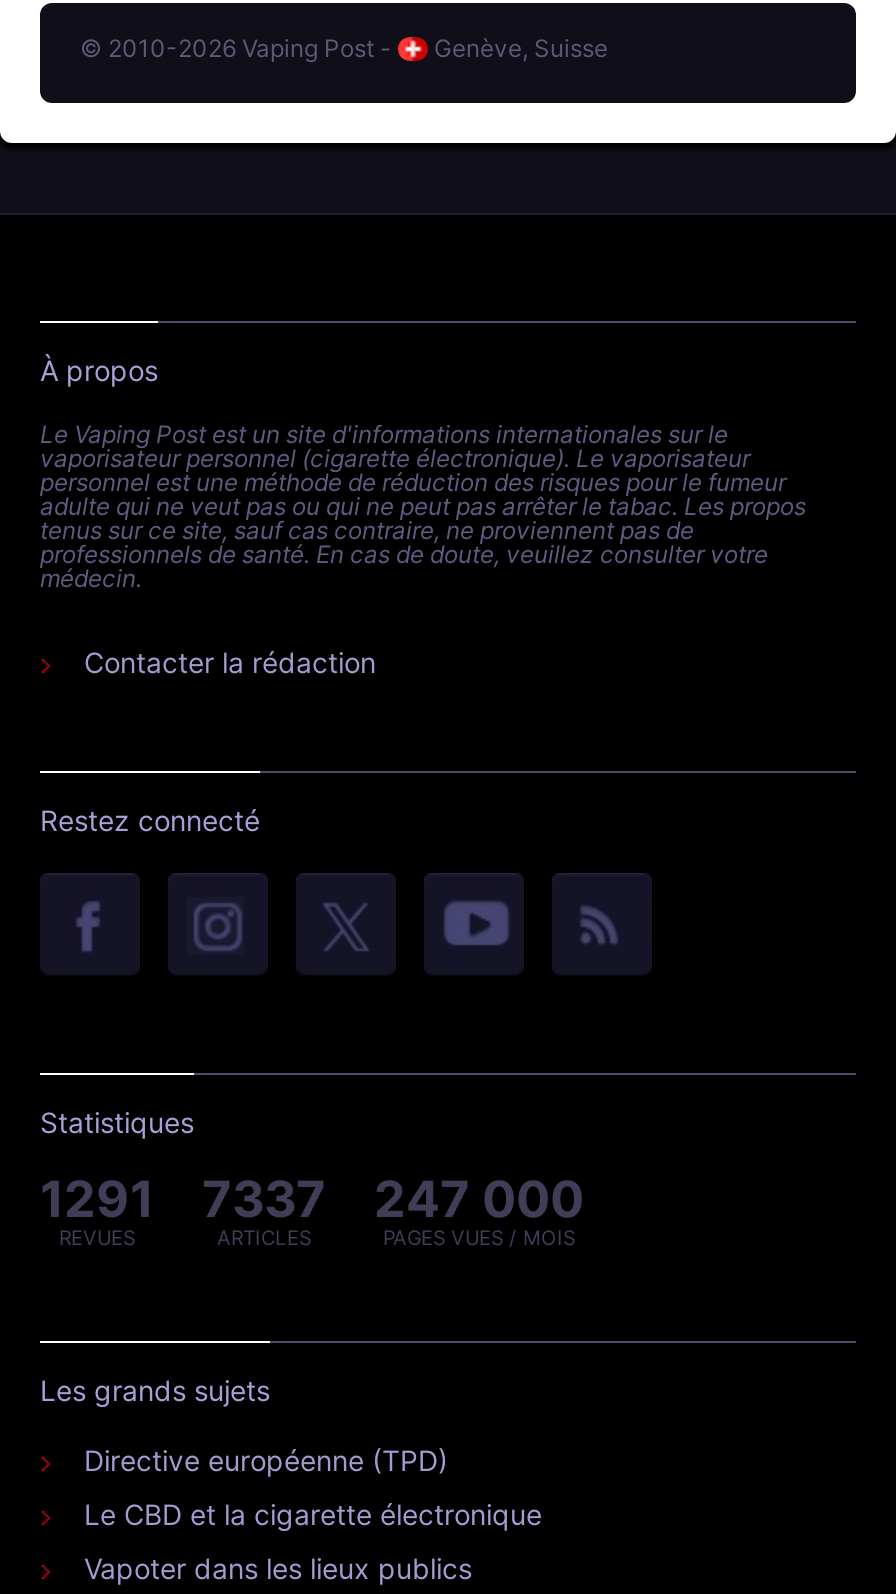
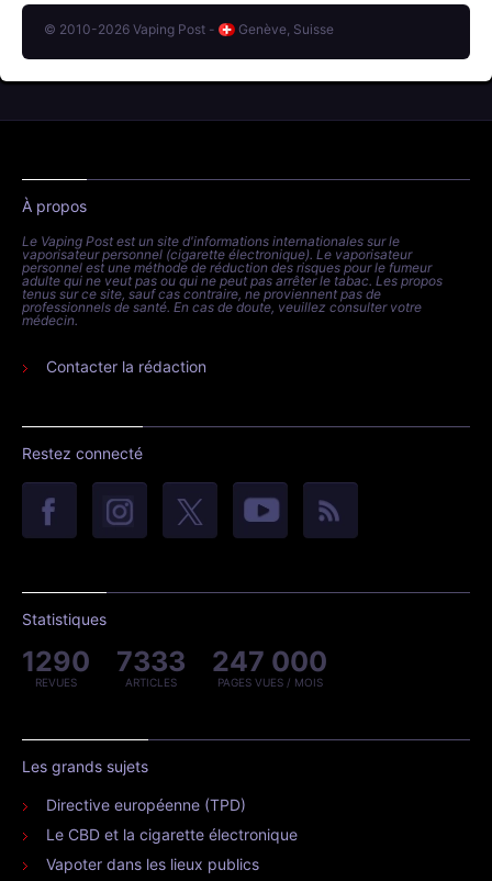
[40,1169,154,1229] 1291 -> [22,645,90,678] 1290
[202,1169,326,1229] 7337 -> [116,645,186,678] 7333

